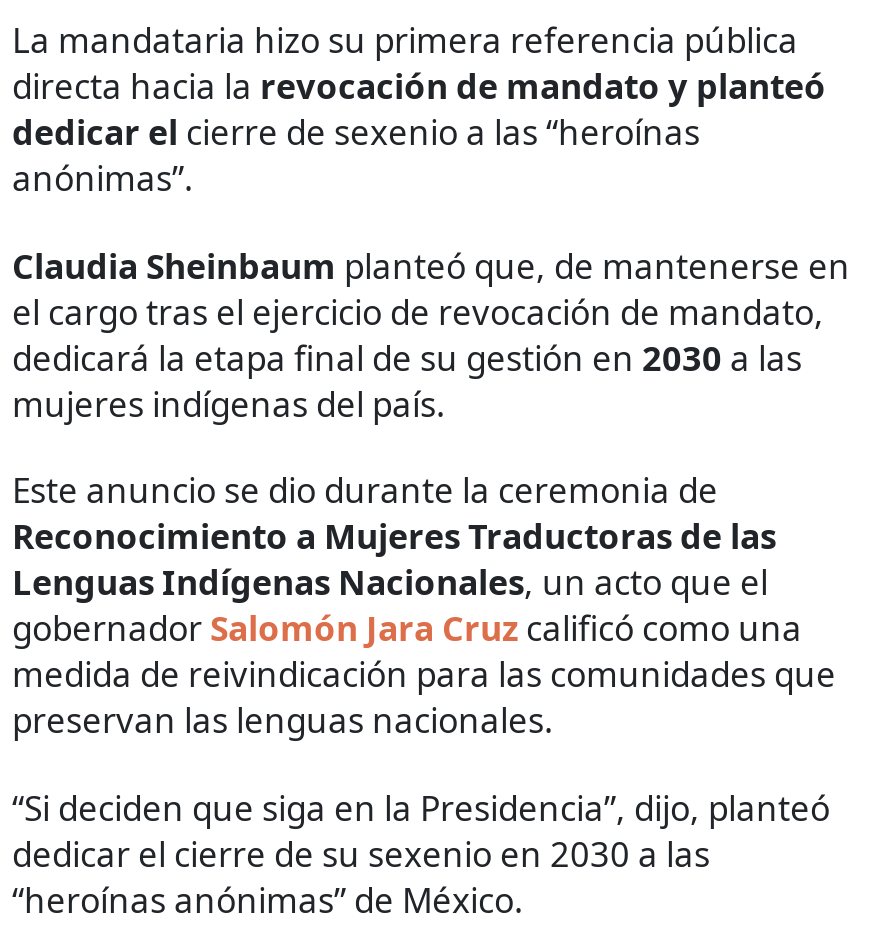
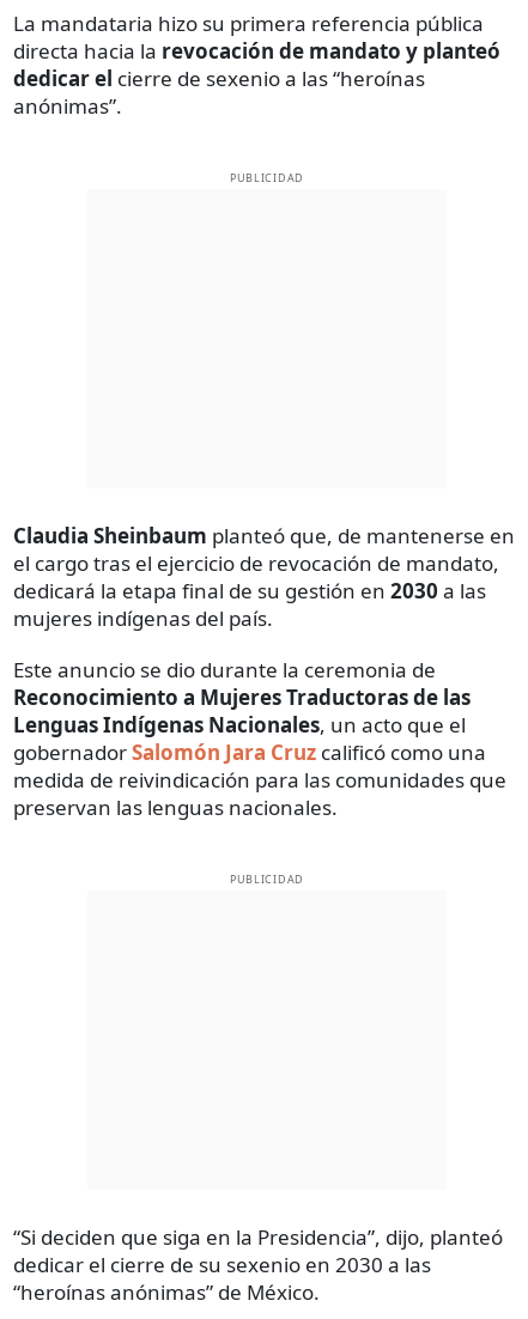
none -> [230,170,304,186] PUBLICIDAD
none -> [230,872,304,887] PUBLICIDAD

